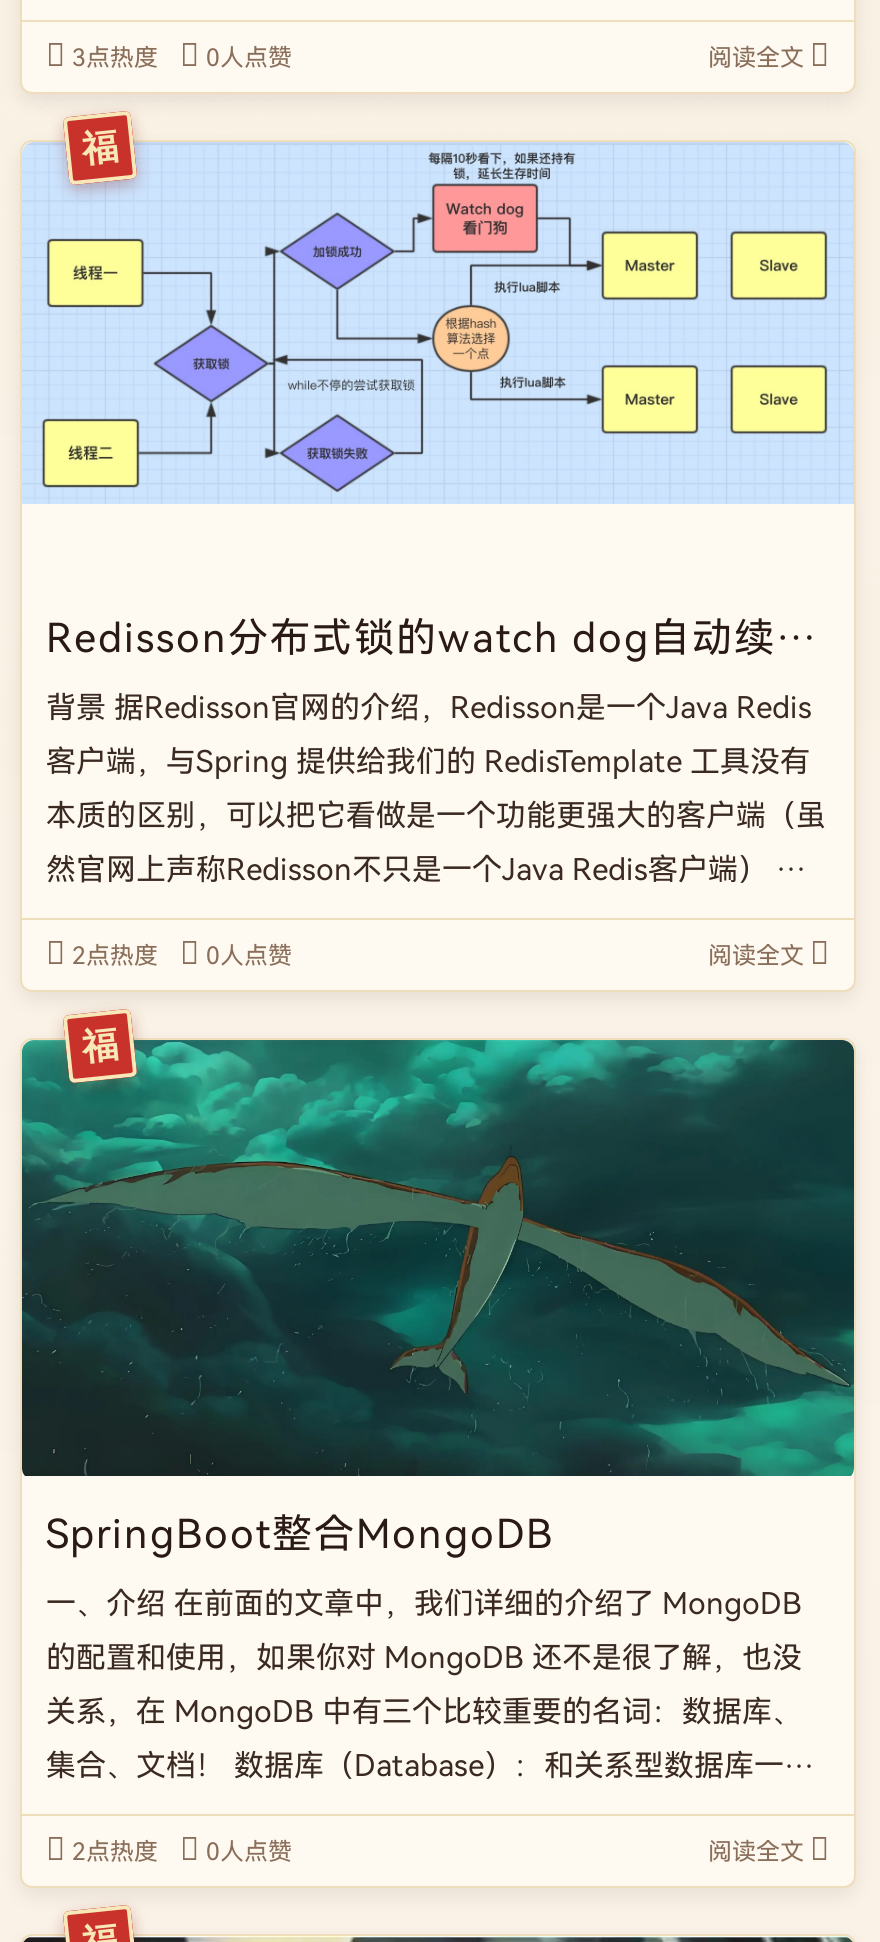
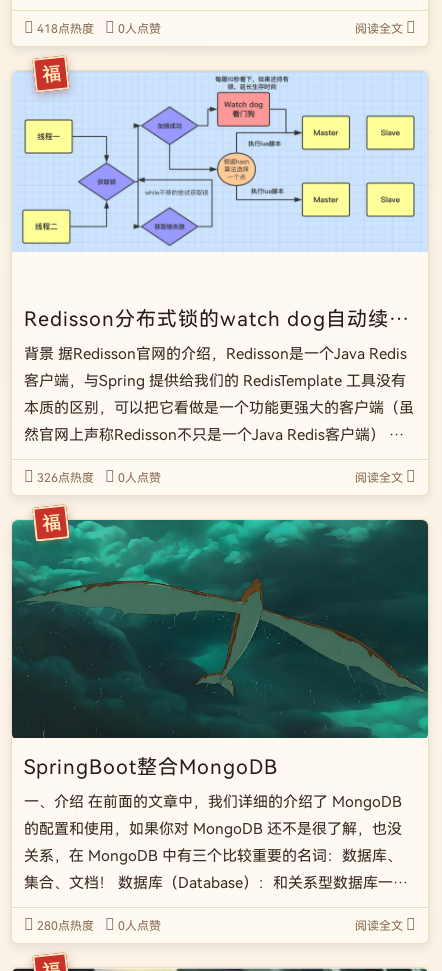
[72,45,292,73] 3点热度 0人点赞 -> [37,22,161,36] 418点热度 0人点赞
[72,942,292,970] 2点热度 0人点赞 -> [37,471,161,485] 326点热度 0人点赞
[72,1839,292,1867] 2点热度 0人点赞 -> [37,919,161,933] 280点热度 0人点赞

